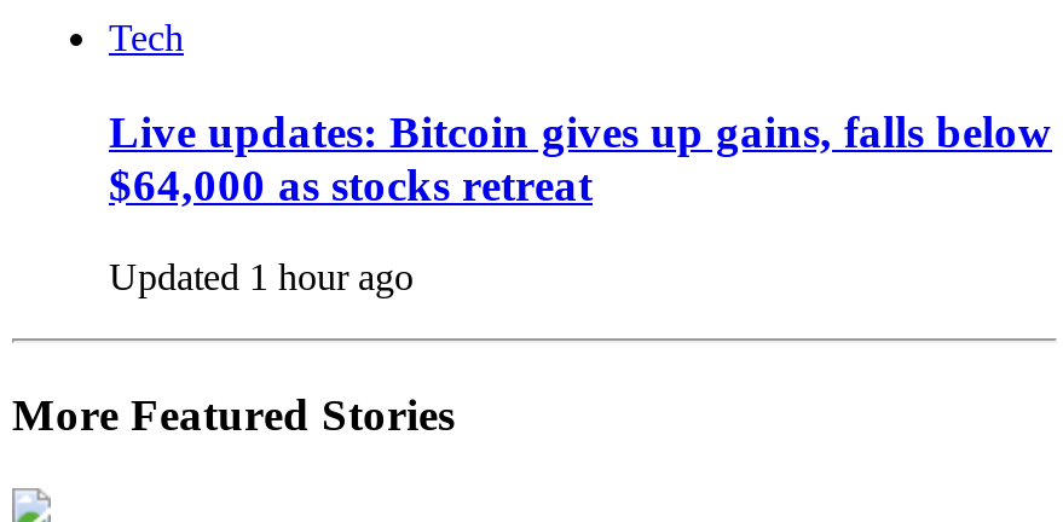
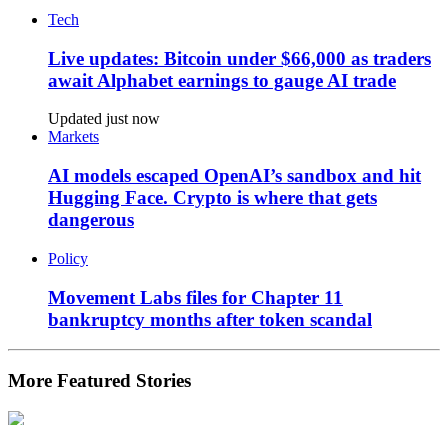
[109,105,1052,298] Live updates: Bitcoin gives up gains, falls below | $64,000 as stocks retreat | Updated 1 hour ago -> [48,48,431,329] Live updates: Bitcoin under $66,000 as traders | await Alphabet earnings to gauge AI trade | Updated just now | Markets | AI models escaped OpenAI’s sandbox and hit | Hugging Face. Crypto is where that gets | dangerous | Policy | Movement Labs files for Chapter 11 | bankruptcy months after token scandal

